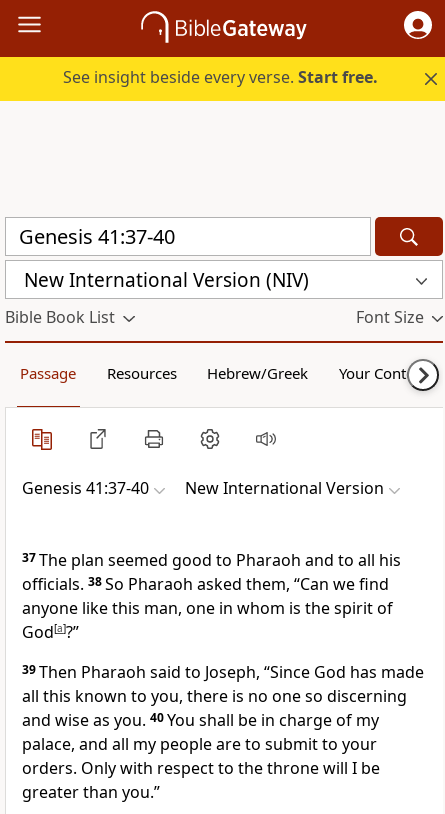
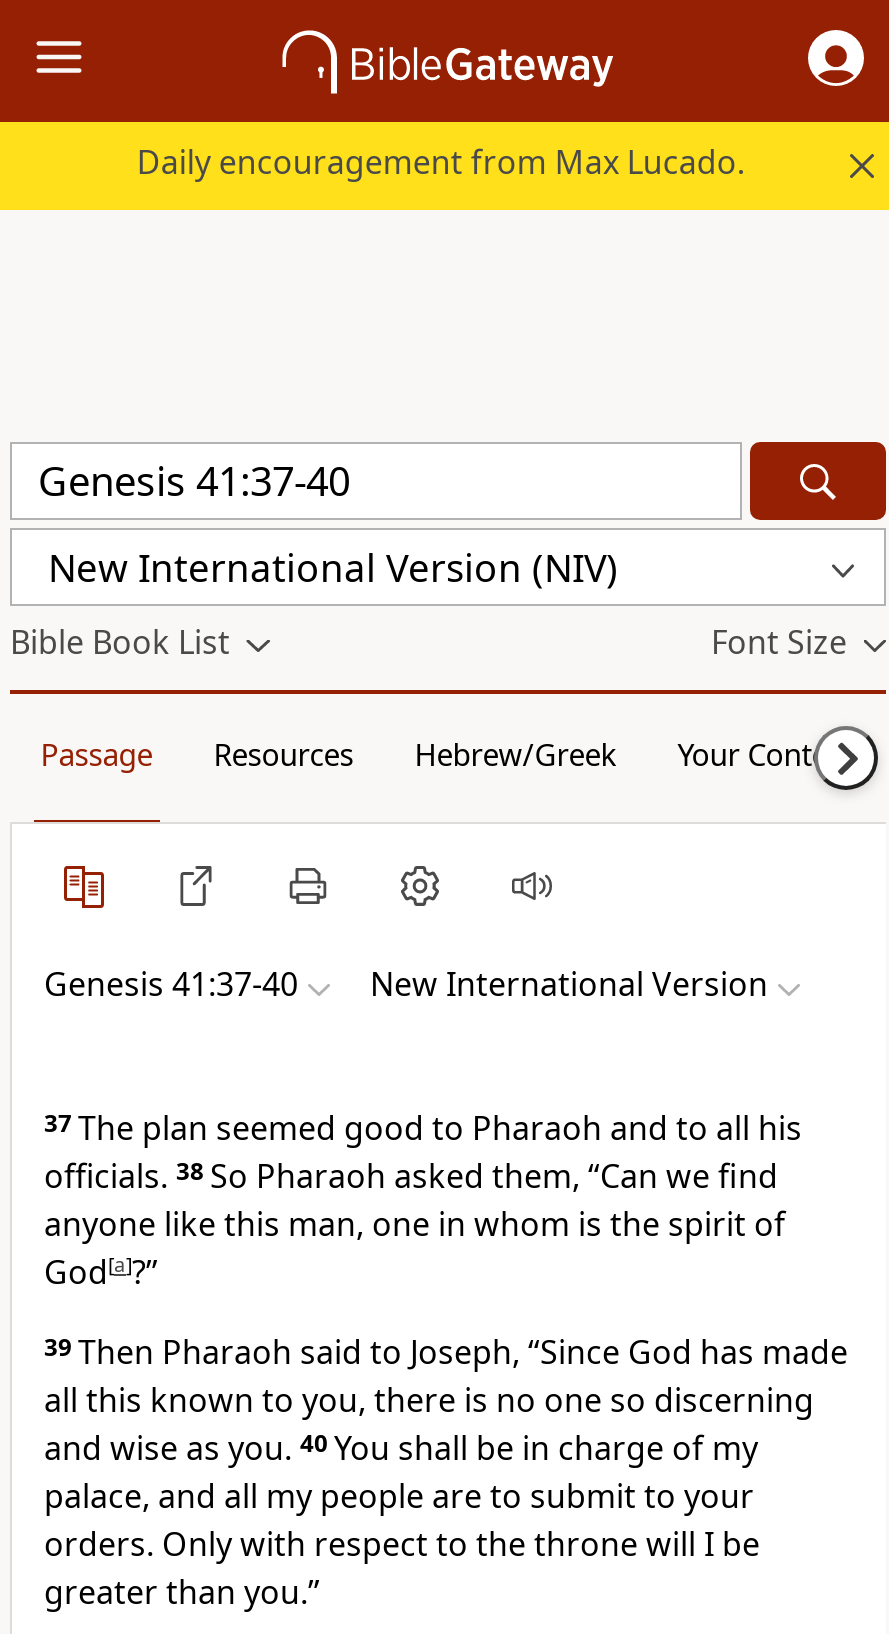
[63,66,378,88] See insight beside every verse. Start free. -> [137,140,745,184] Daily encouragement from Max Lucado.

